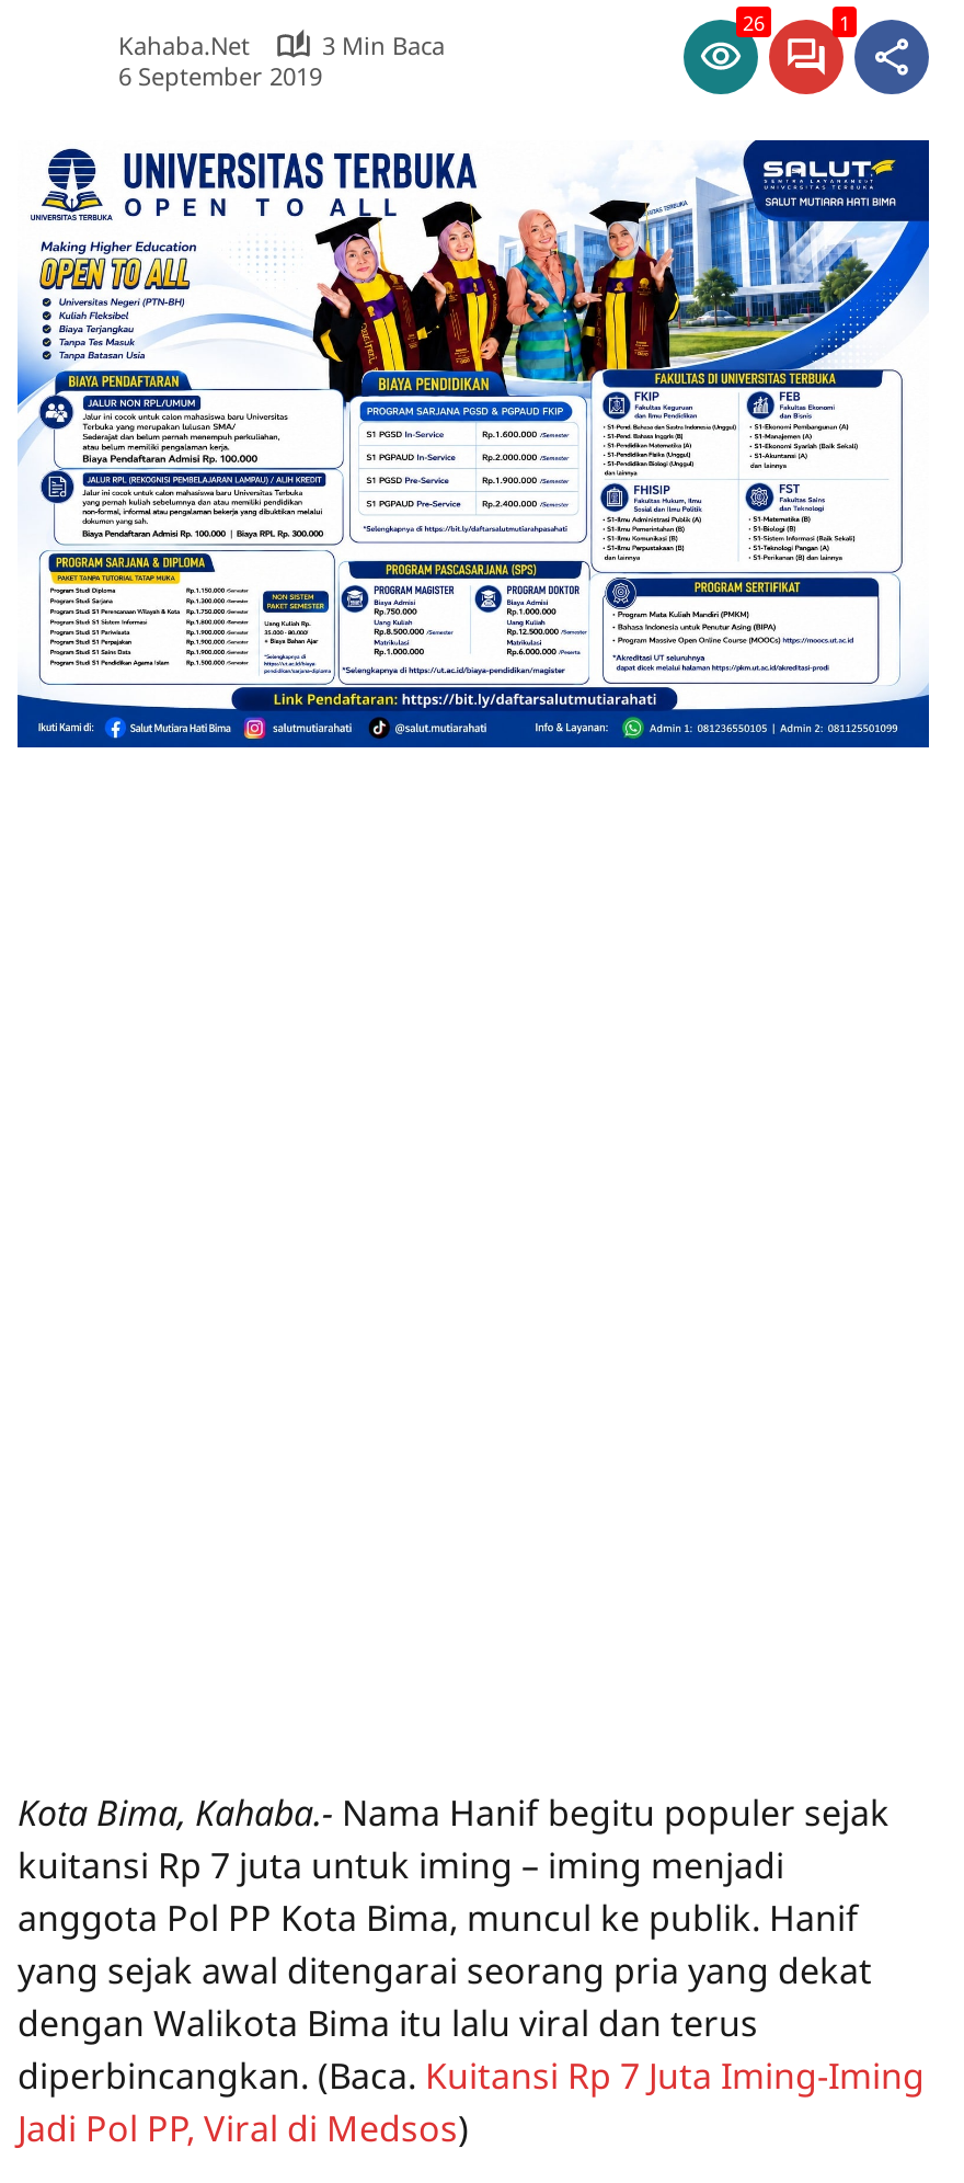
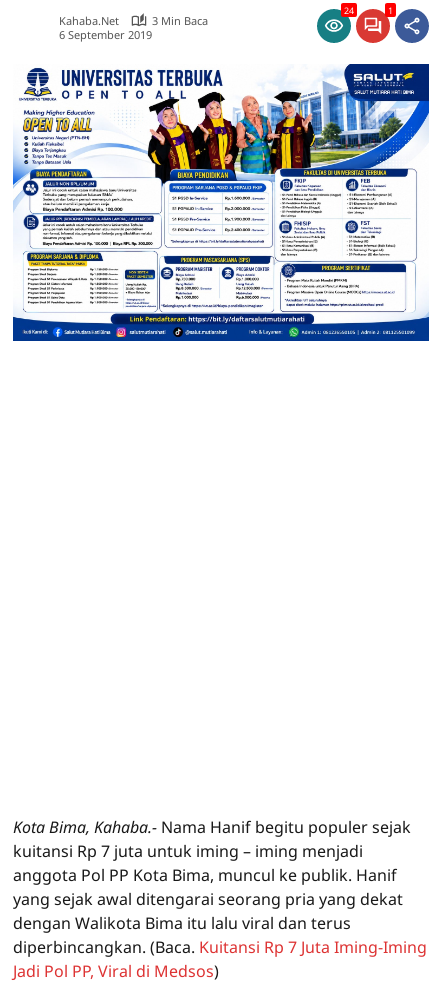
[743,9,765,37] 26 -> [344,4,354,17] 24

